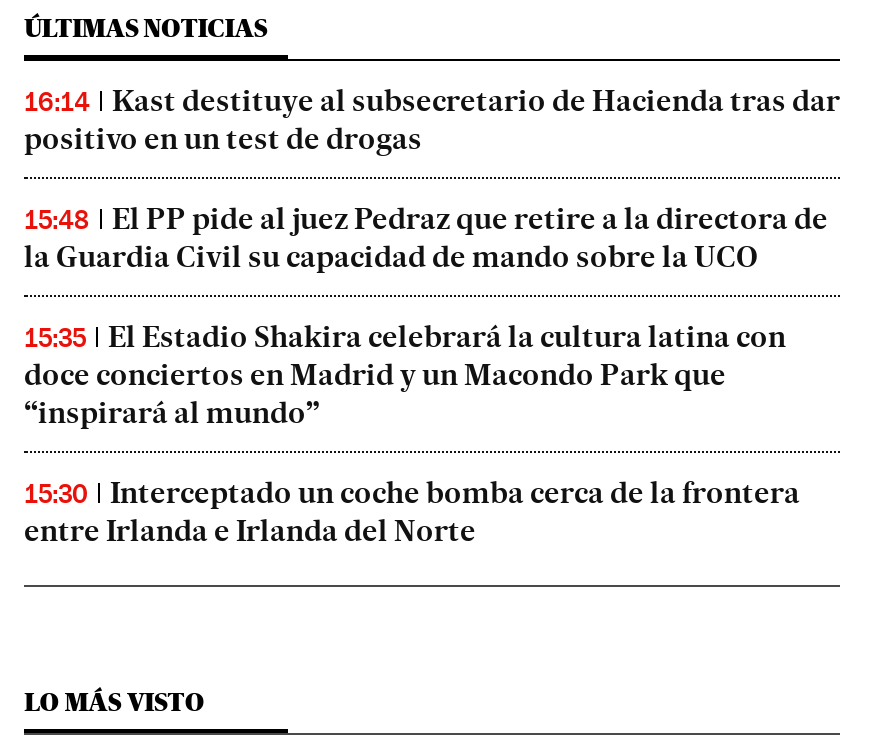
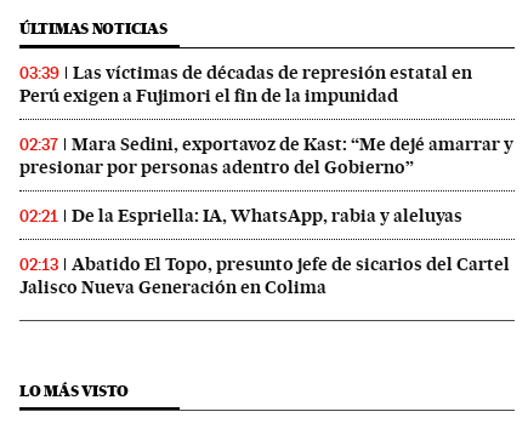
[24,83,840,157] 16:14 | Kast destituye al subsecretario de Hacienda tras dar | positivo en un test de drogas -> [19,62,472,107] 03:39 | Las víctimas de décadas de represión estatal en | Perú exigen a Fujimori el fin de la impunidad
[24,201,828,275] 15:48 | El PP pide al juez Pedraz que retire a la directora de | la Guardia Civil su capacidad de mando sobre la UCO -> [19,134,513,178] 02:37 | Mara Sedini, exportavoz de Kast: “Me dejé amarrar y | presionar por personas adentro del Gobierno”
[24,319,786,431] 15:35 | El Estadio Shakira celebrará la cultura latina con | doce conciertos en Madrid y un Macondo Park que | “inspirará al mundo” -> [19,205,462,227] 02:21 | De la Espriella: IA, WhatsApp, rabia y aleluyas
[24,475,800,549] 15:30 | Interceptado un coche bomba cerca de la frontera | entre Irlanda e Irlanda del Norte -> [19,254,510,298] 02:13 | Abatido El Topo, presunto jefe de sicarios del Cartel | Jalisco Nueva Generación en Colima

